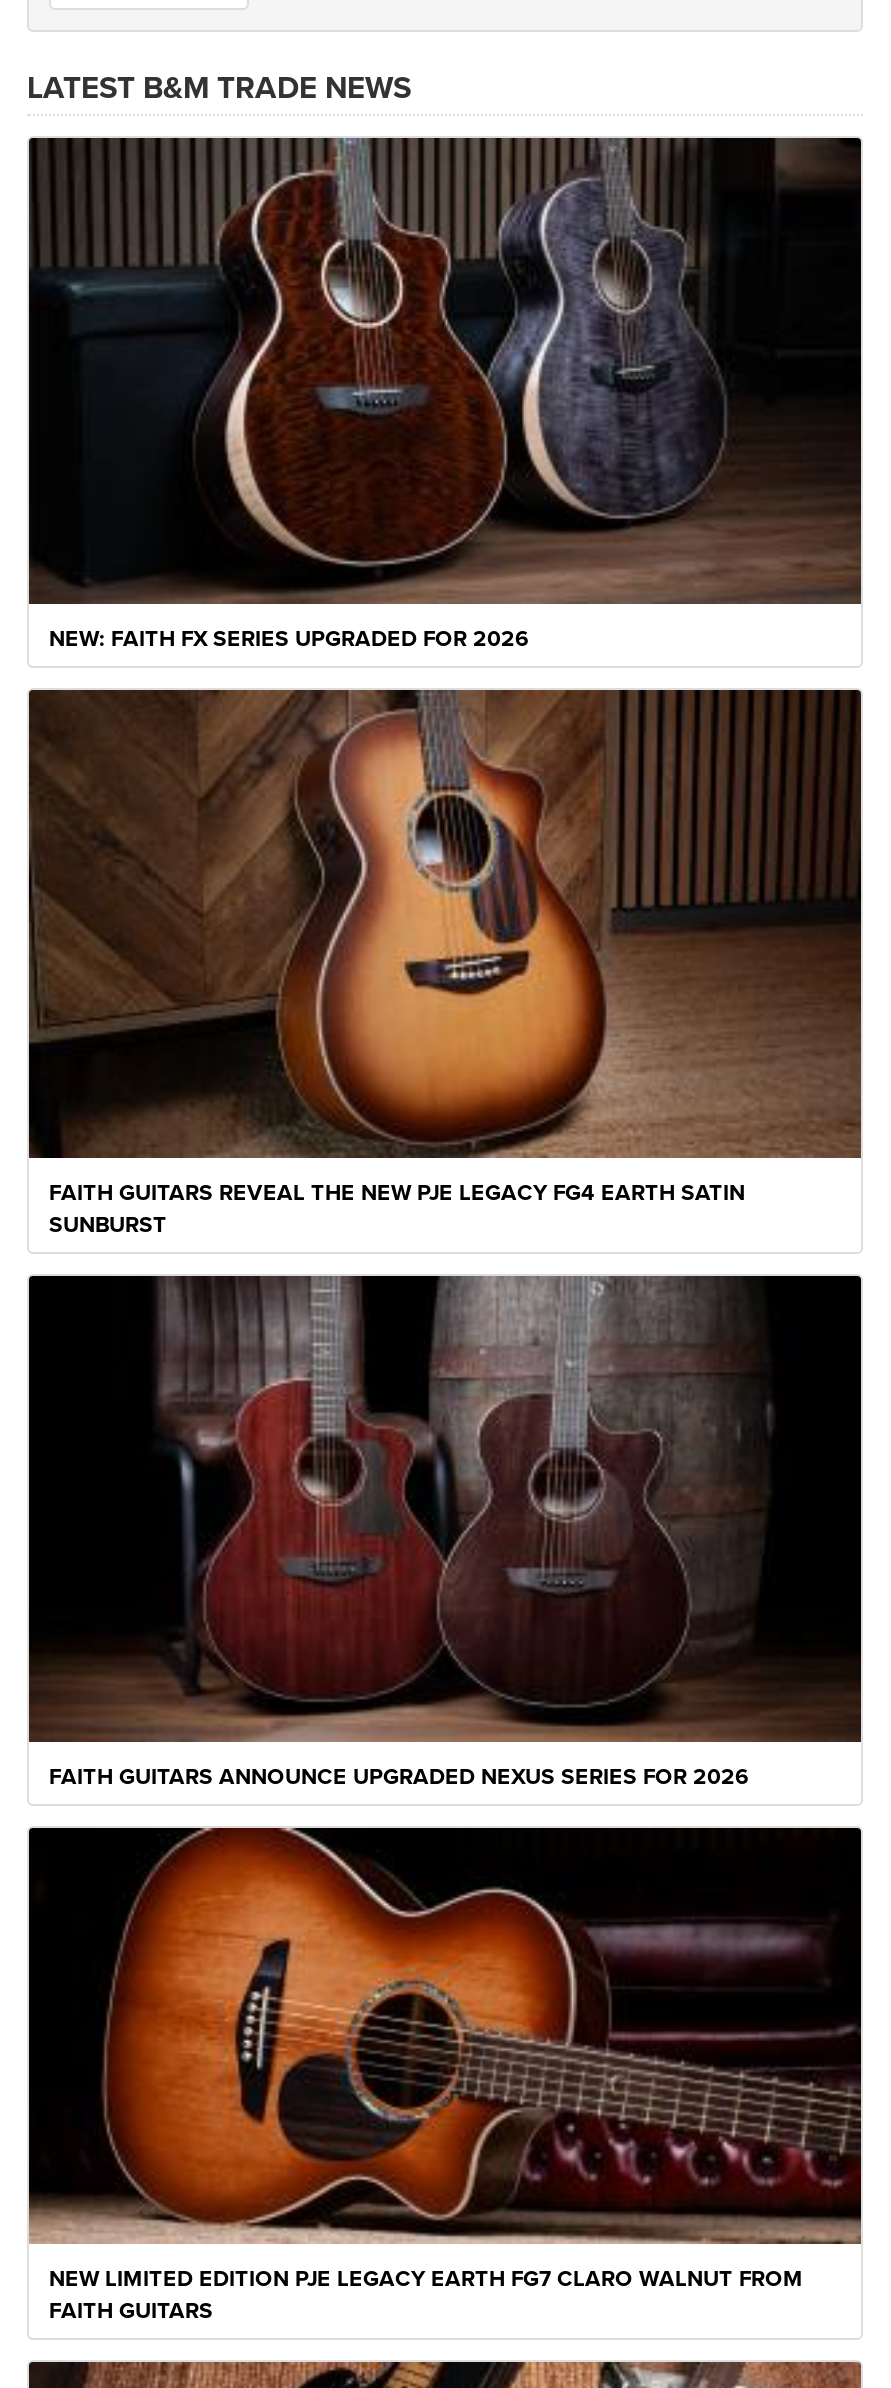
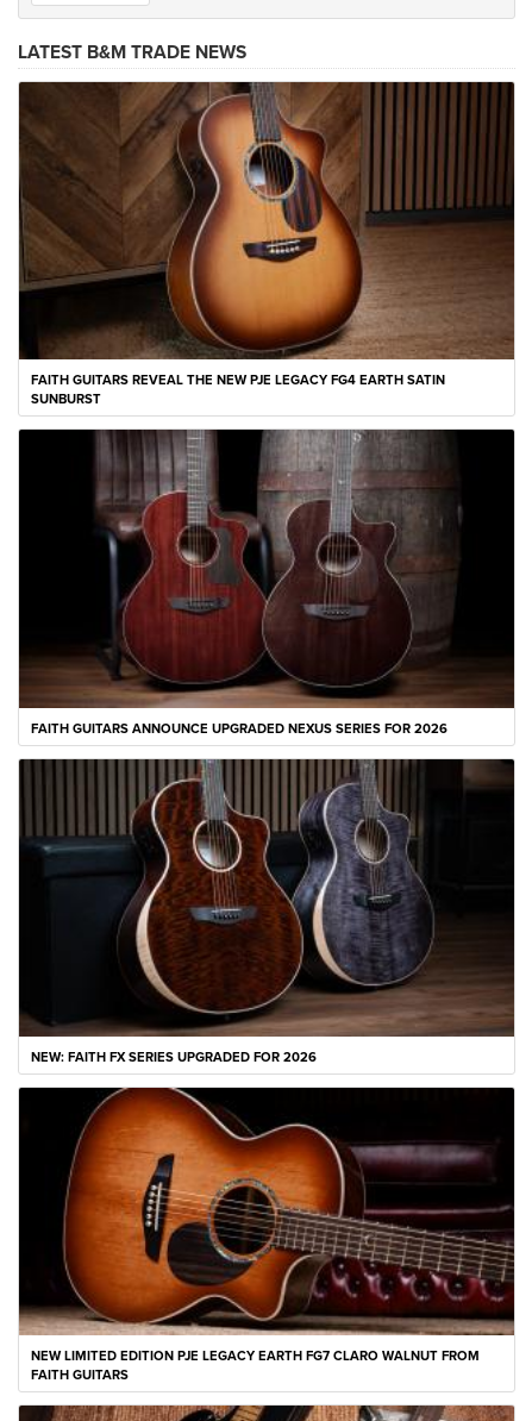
moved [29,138,861,653] -> [19,759,514,1066]: [image] | NEW: FAITH FX SERIES UPGRADED FOR 2026
moved [27,686,861,1791] -> [18,80,514,736]: [image] | FAITH GUITARS REVEAL THE NEW PJE LEGACY FG4 EARTH SATIN | SUNBURST | FAITH GUITARS ANNOUNCE UPGRADED NEXUS SERIES FOR 2026

